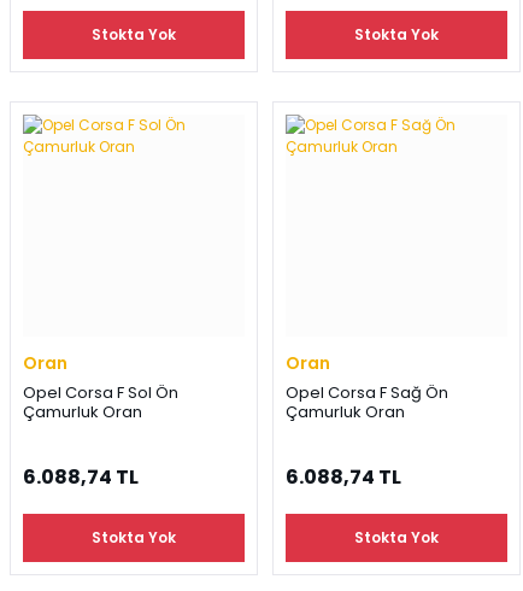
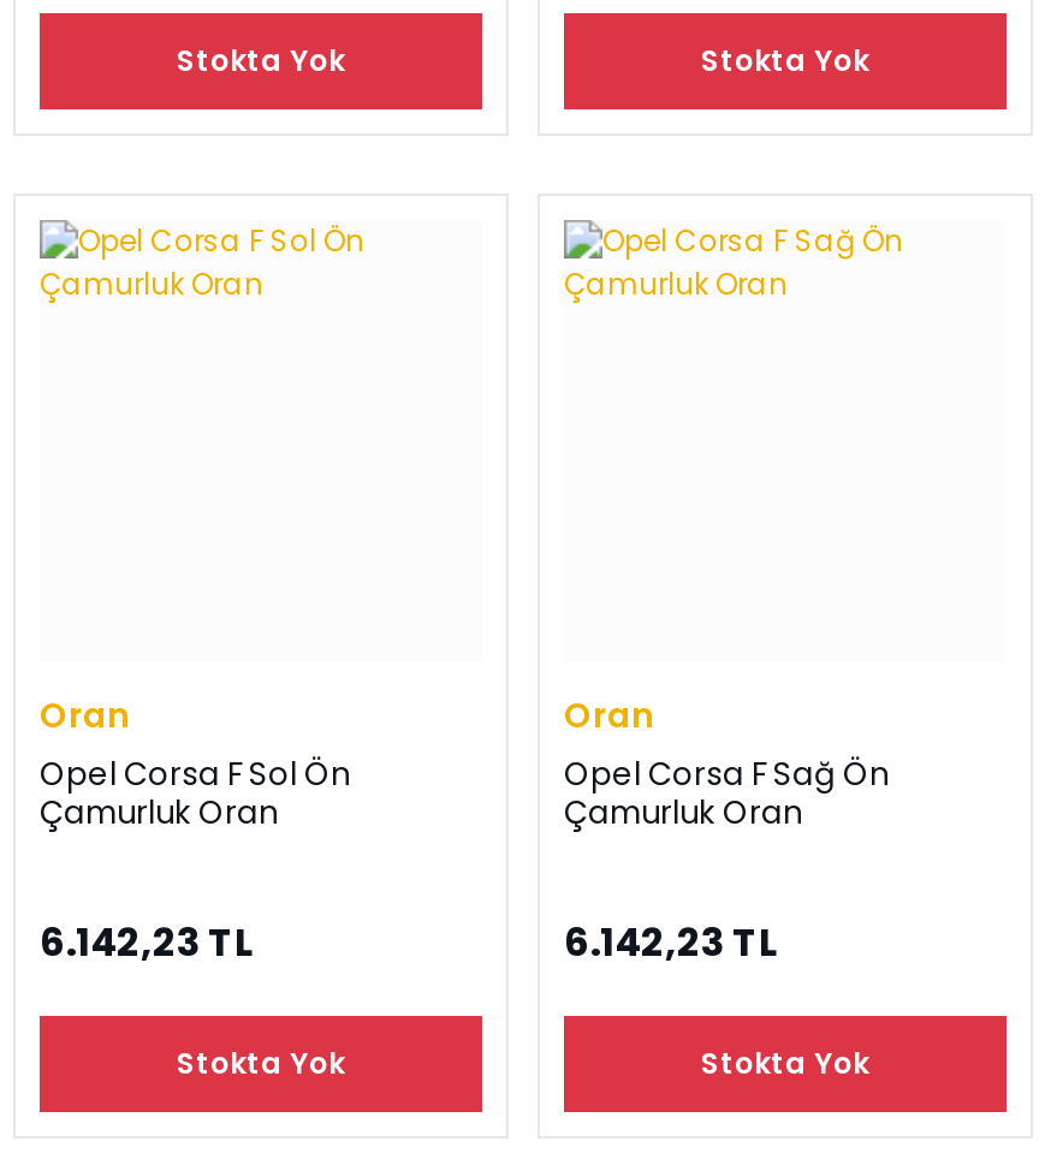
[23,463,139,491] 6.088,74 TL -> [40,915,254,970] 6.142,23 TL
[286,463,401,491] 6.088,74 TL -> [564,915,778,970] 6.142,23 TL

